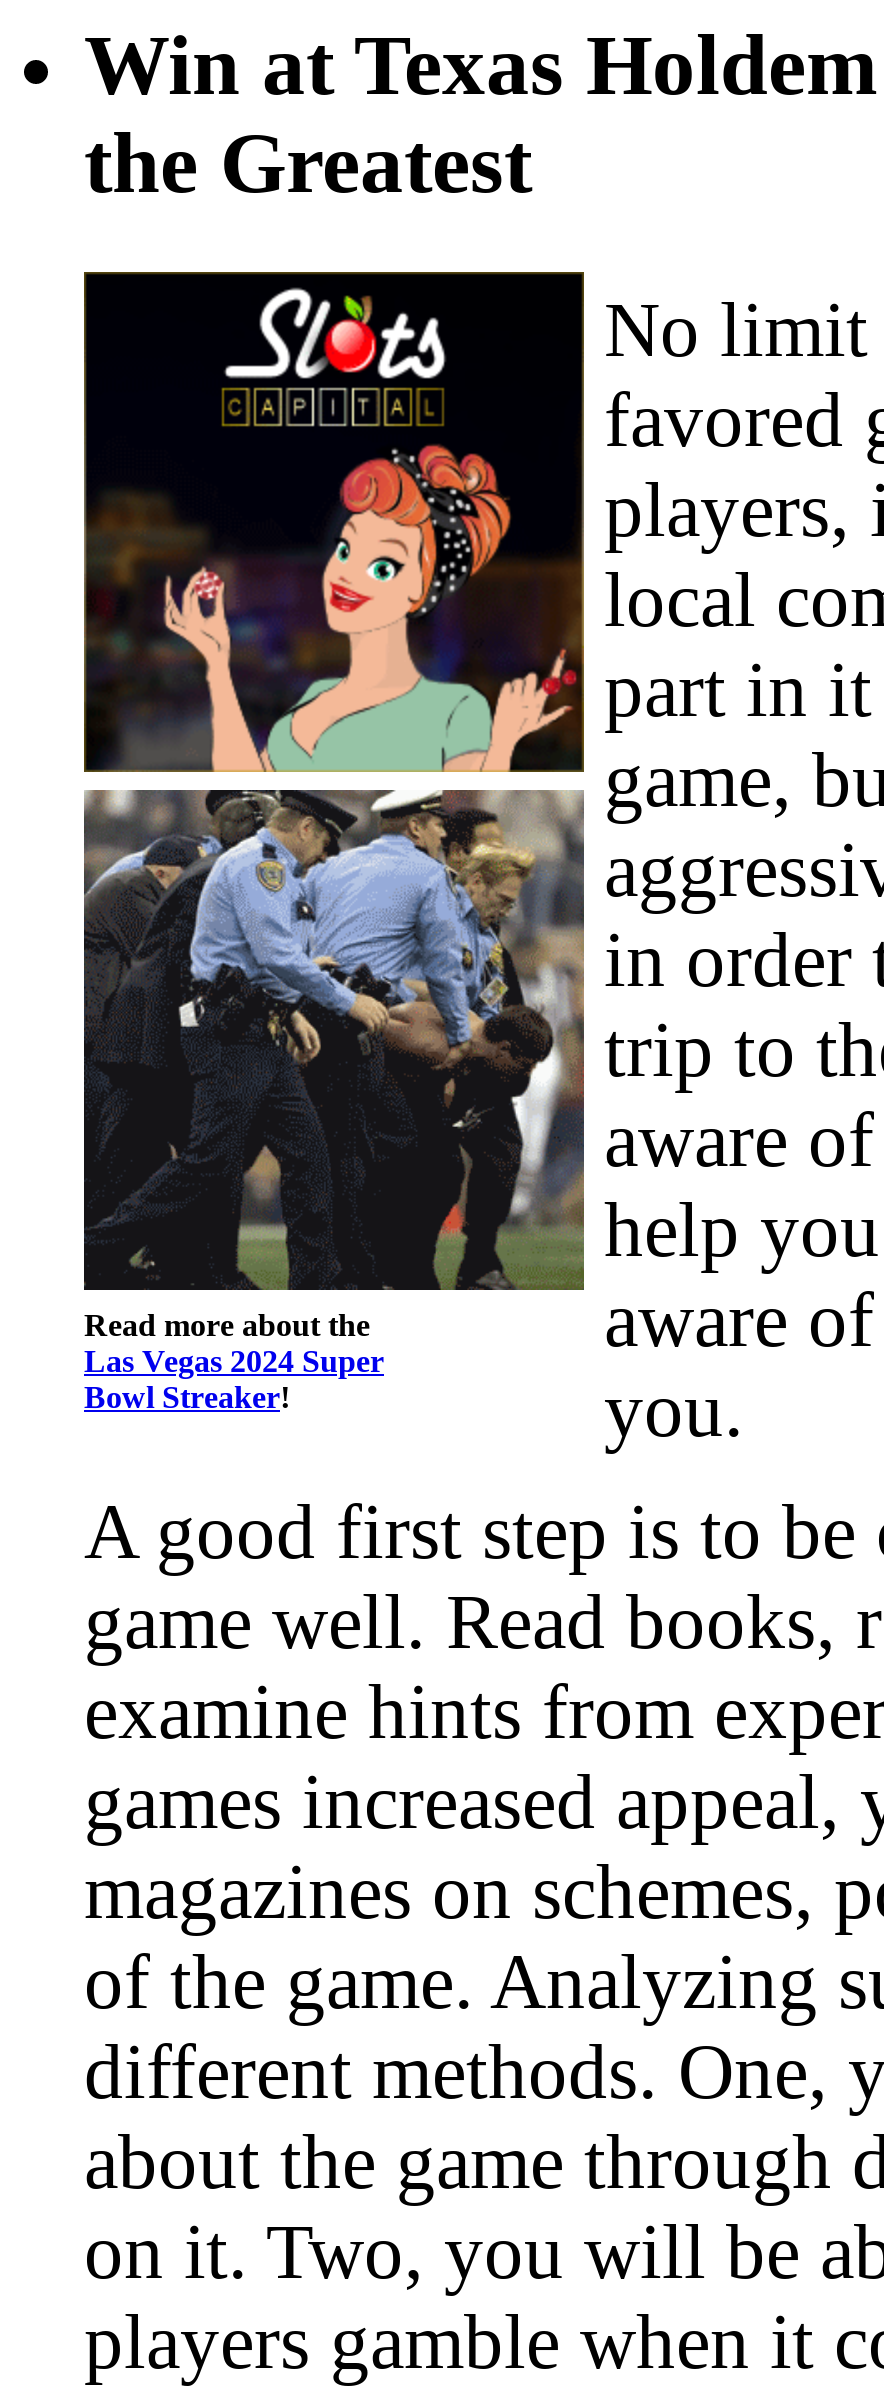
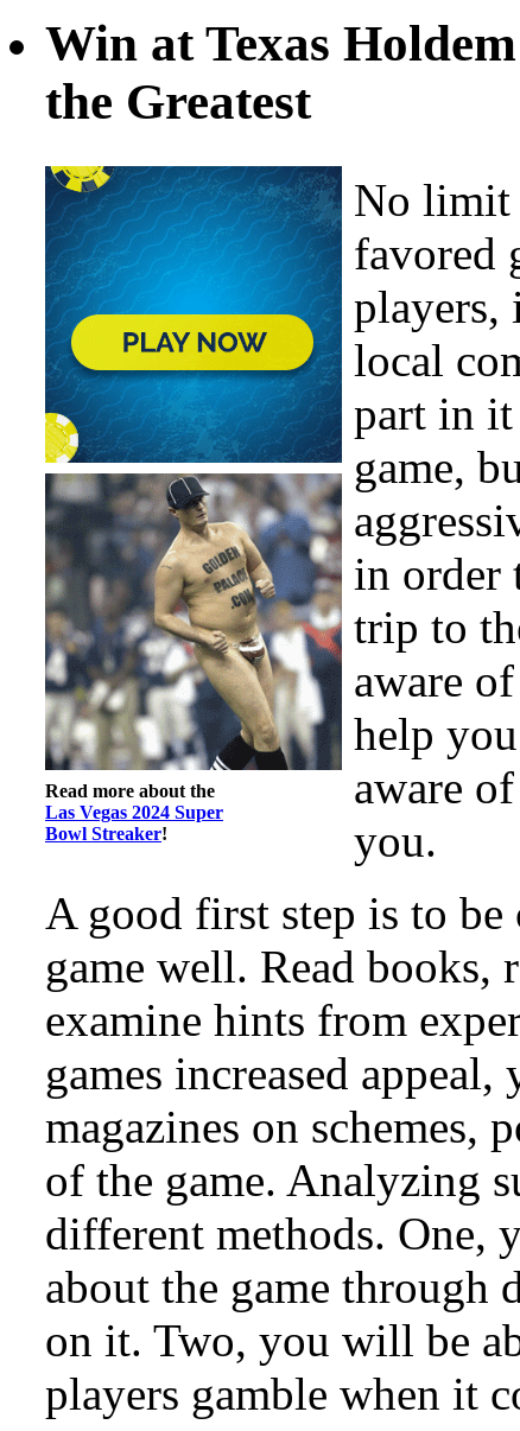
[82,270,586,774] [image] -> [44,165,343,464] [image]
[82,790,584,1292] [image] -> [45,472,342,771] [image]

